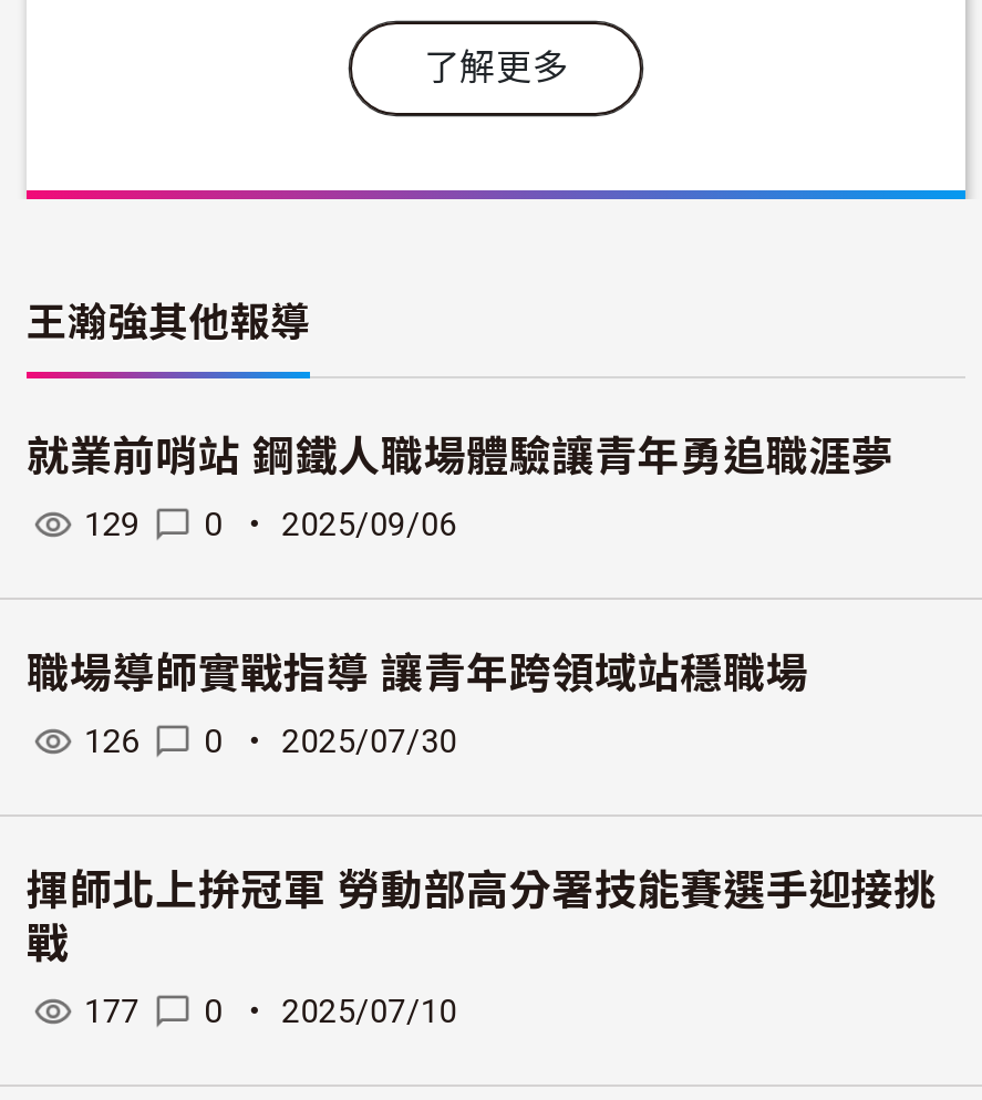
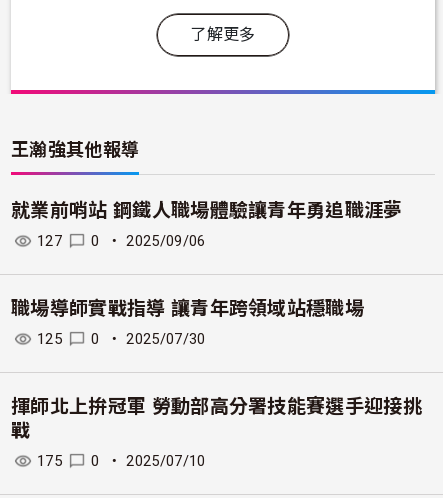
[84,504,457,544] 129 0 ・2025/09/06 -> [37,232,205,250] 127 0 ・2025/09/06
[84,721,457,761] 126 0 ・2025/07/30 -> [37,330,205,348] 125 0 ・2025/07/30
[84,991,457,1031] 177 0 ・2025/07/10 -> [37,452,205,470] 175 0 ・2025/07/10

